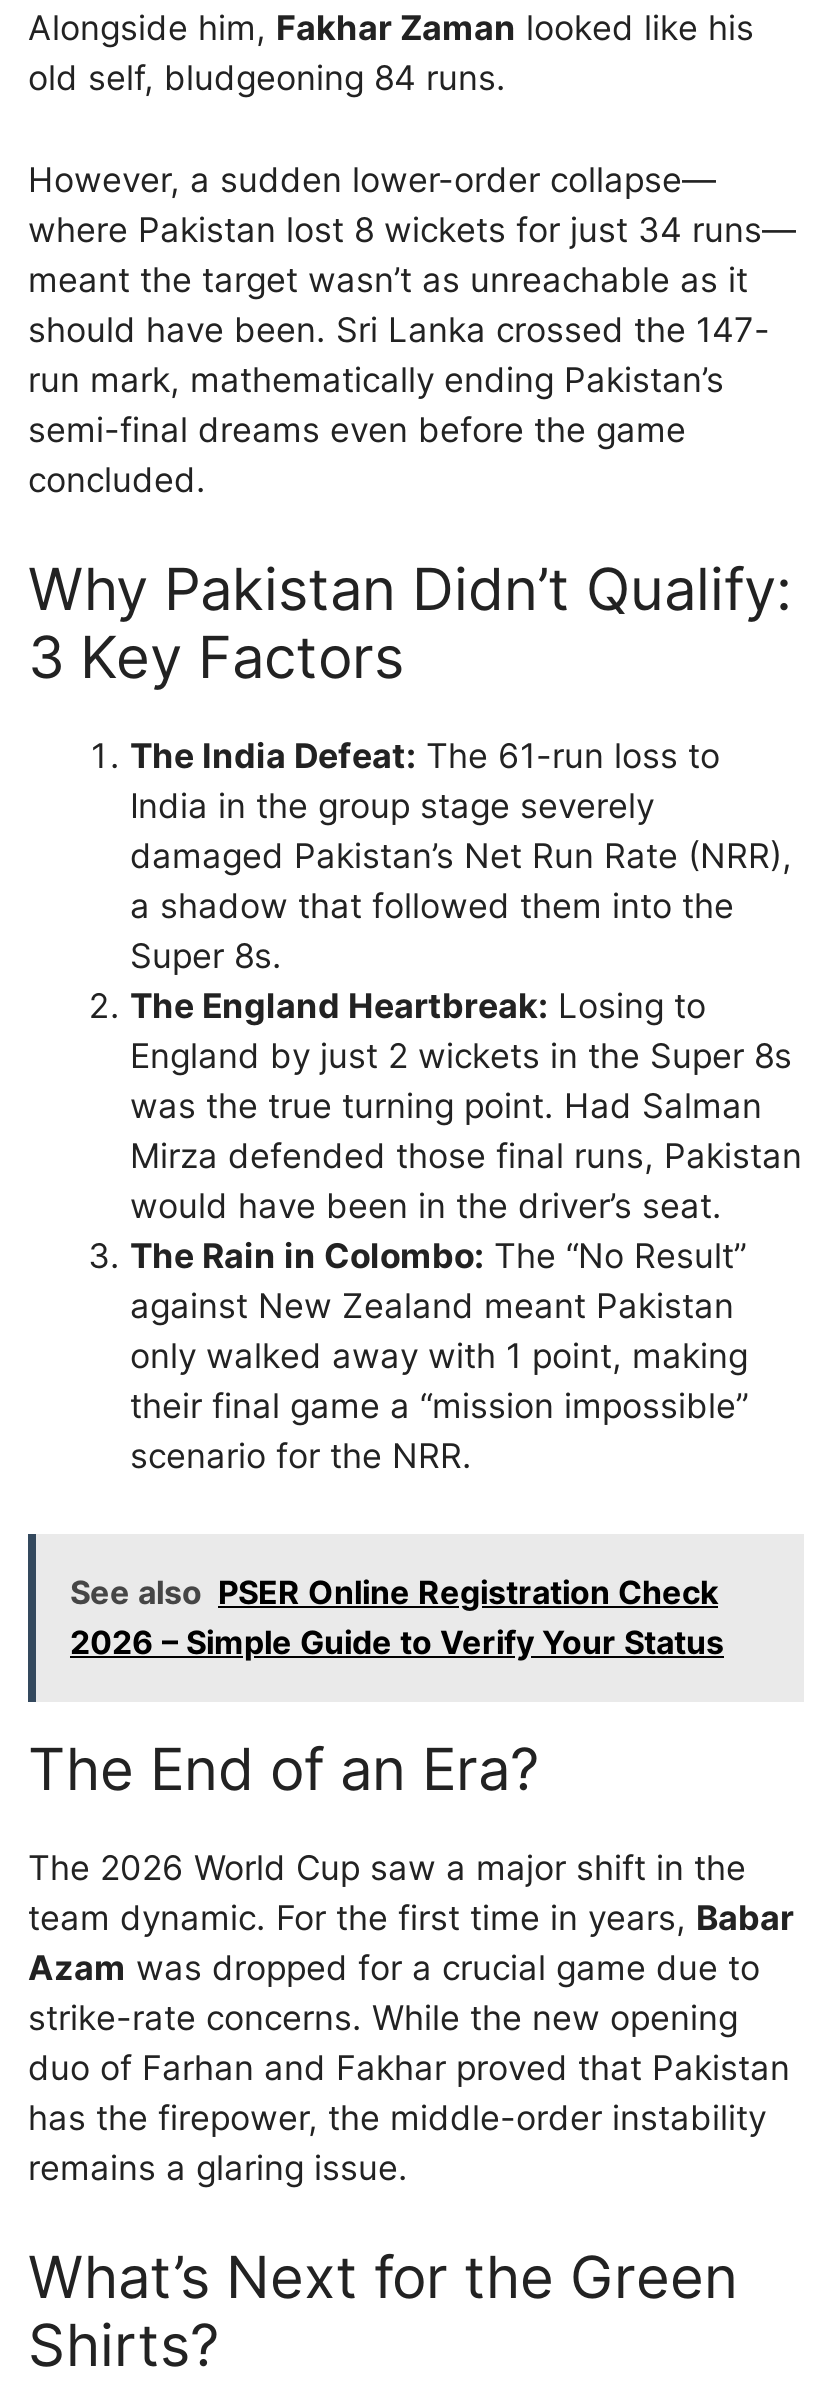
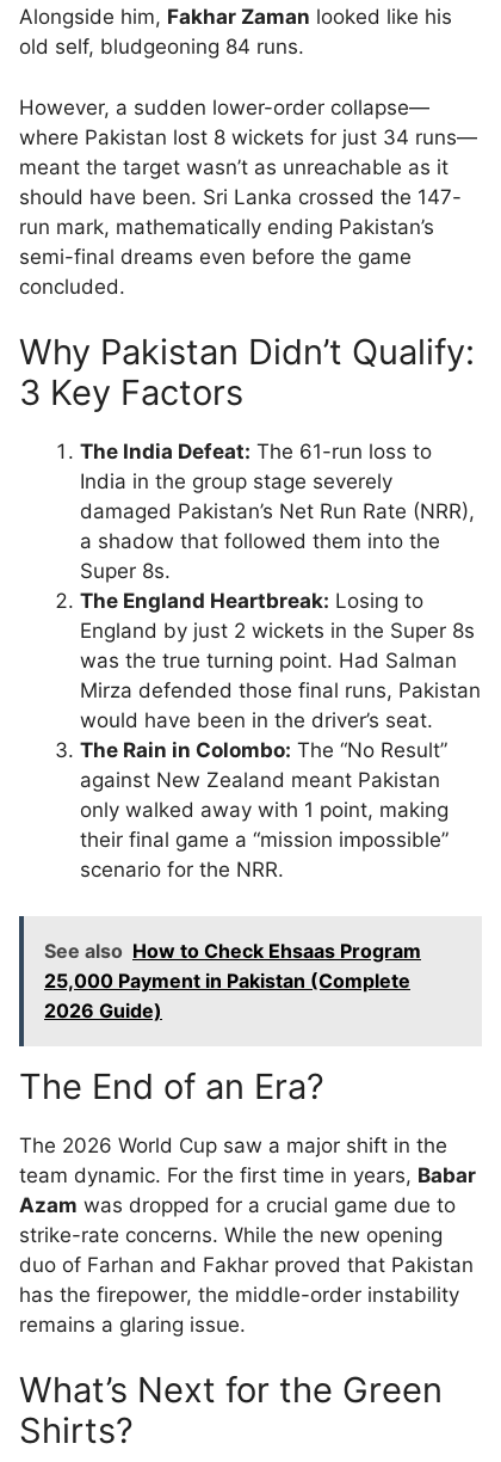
[70,1571,724,1661] See also PSER Online Registration Check | 2026 – Simple Guide to Verify Your Status -> [44,938,421,1022] See also How to Check Ehsaas Program | 25,000 Payment in Pakistan (Complete | 2026 Guide)

